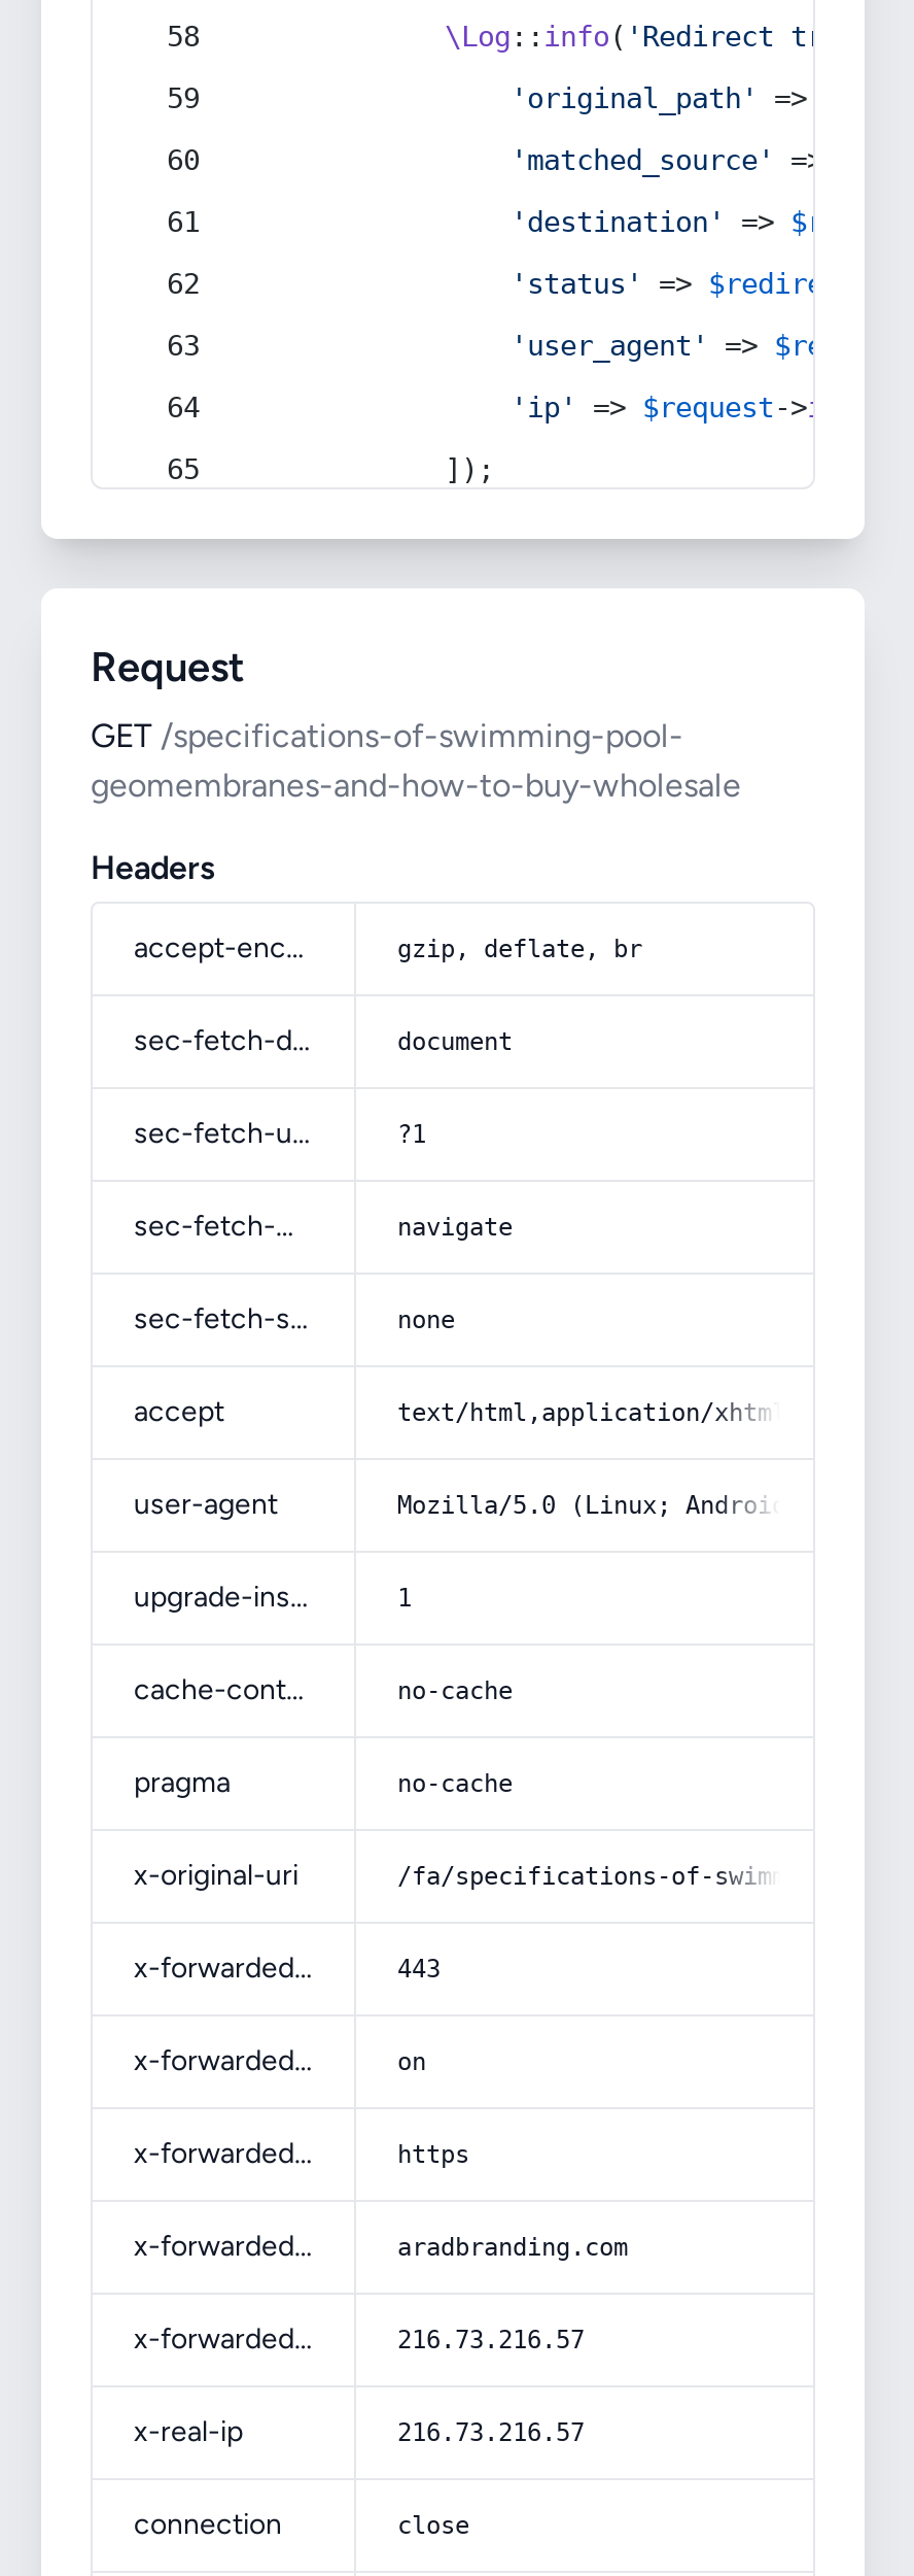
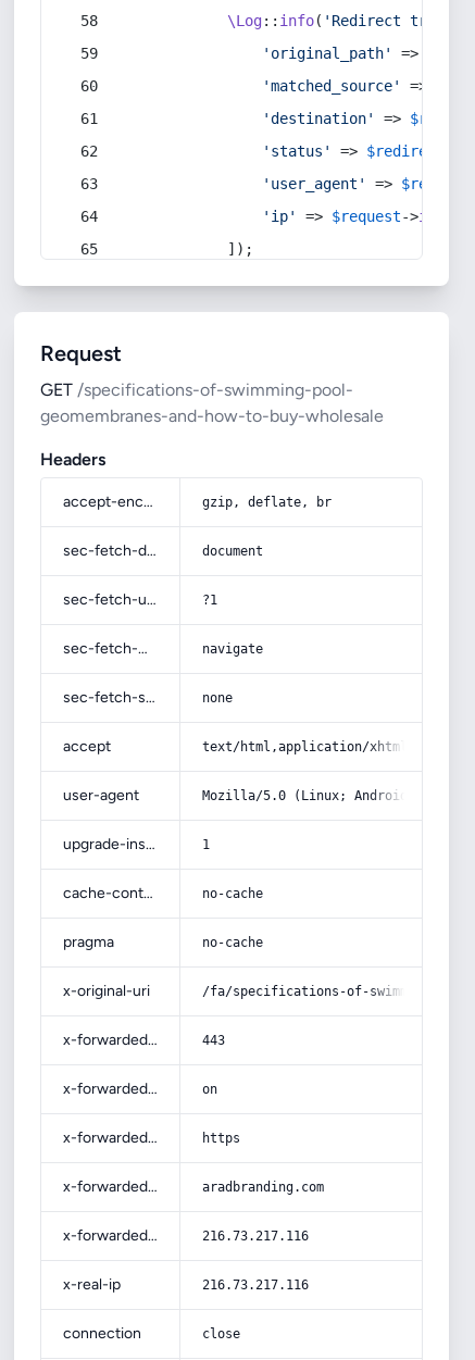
[397,2326,585,2354] 216.73.216.57 -> [202,1228,309,1244] 216.73.217.116
[397,2418,585,2447] 216.73.216.57 -> [202,1277,309,1293] 216.73.217.116

